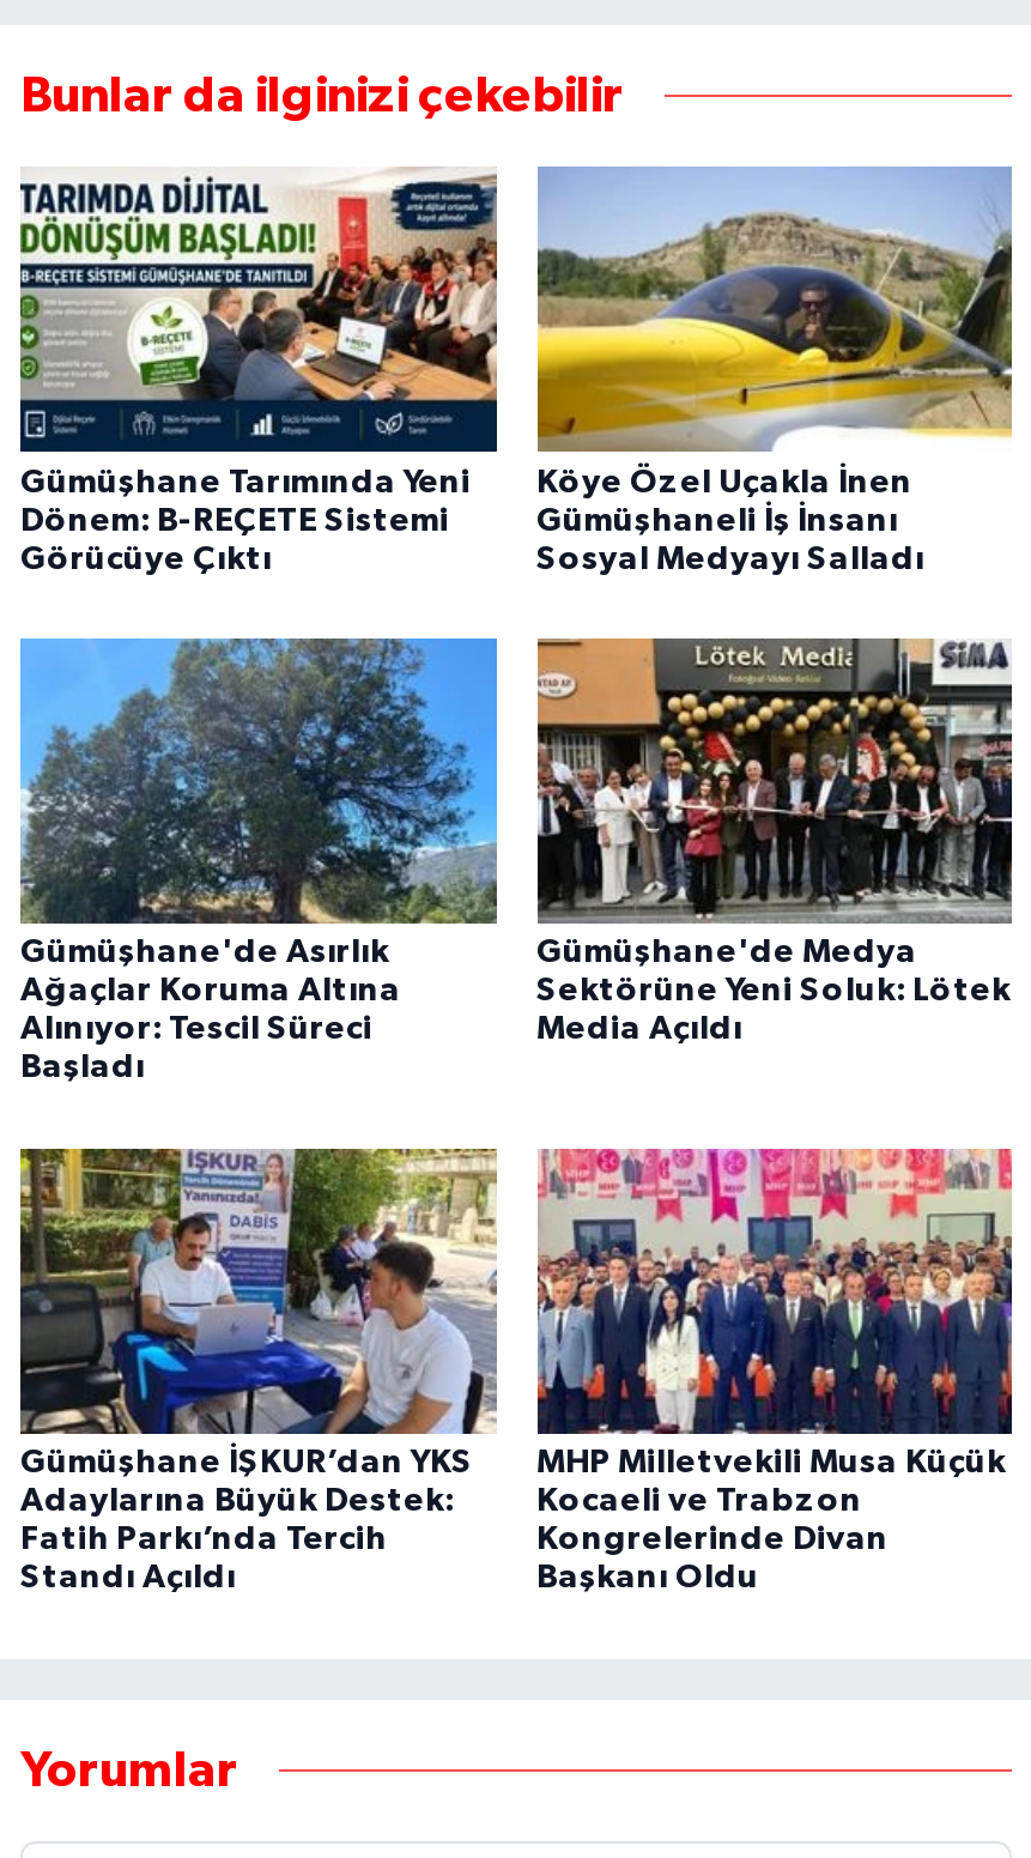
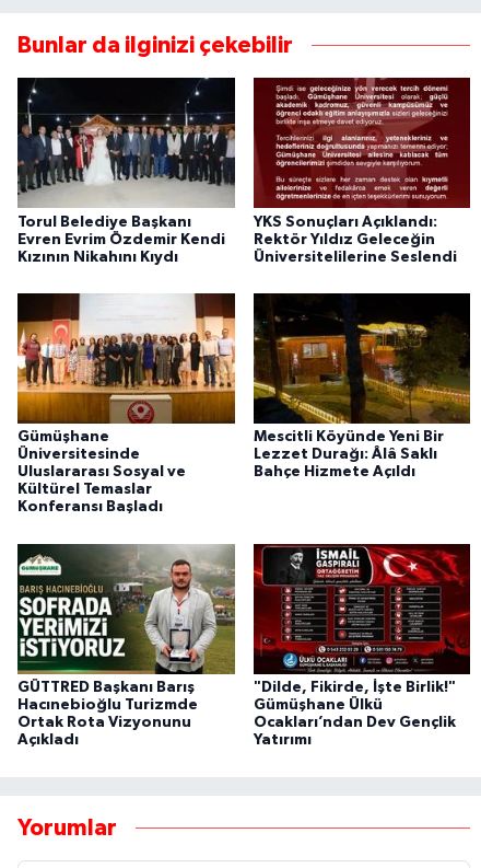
[18,167,499,575] [image] | Gümüşhane Tarımında Yeni | Dönem: B-REÇETE Sistemi | Görücüye Çıktı -> [16,77,236,264] [image] | Torul Belediye Başkanı | Evren Evrim Özdemir Kendi | Kızının Nikahını Kıydı
[535,167,1014,575] [image] | Köye Özel Uçakla İnen | Gümüşhaneli İş İnsanı | Sosyal Medyayı Salladı -> [253,77,471,264] [image] | YKS Sonuçları Açıklandı: | Rektör Yıldız Geleceğin | Üniversitelilerine Seslendi
[18,636,499,1085] [image] | Gümüşhane'de Asırlık | Ağaçlar Koruma Altına | Alınıyor: Tescil Süreci | Başladı -> [16,292,236,515] [image] | Gümüşhane | Üniversitesinde | Uluslararası Sosyal ve | Kültürel Temaslar | Konferansı Başladı
[535,636,1014,1047] [image] | Gümüşhane'de Medya | Sektörüne Yeni Soluk: Lötek | Media Açıldı -> [253,292,471,480] [image] | Mescitli Köyünde Yeni Bir | Lezzet Durağı: Âlâ Saklı | Bahçe Hizmete Açıldı
[18,1146,497,1595] [image] | Gümüşhane İŞKUR’dan YKS | Adaylarına Büyük Destek: | Fatih Parkı’nda Tercih | Standı Açıldı -> [16,543,236,748] [image] | GÜTTRED Başkanı Barış | Hacınebioğlu Turizmde | Ortak Rota Vizyonunu | Açıkladı
[535,1146,1014,1595] [image] | MHP Milletvekili Musa Küçük | Kocaeli ve Trabzon | Kongrelerinde Divan | Başkanı Oldu -> [253,543,471,748] [image] | "Dilde, Fikirde, İşte Birlik!" | Gümüşhane Ülkü | Ocakları’ndan Dev Gençlik | Yatırımı

